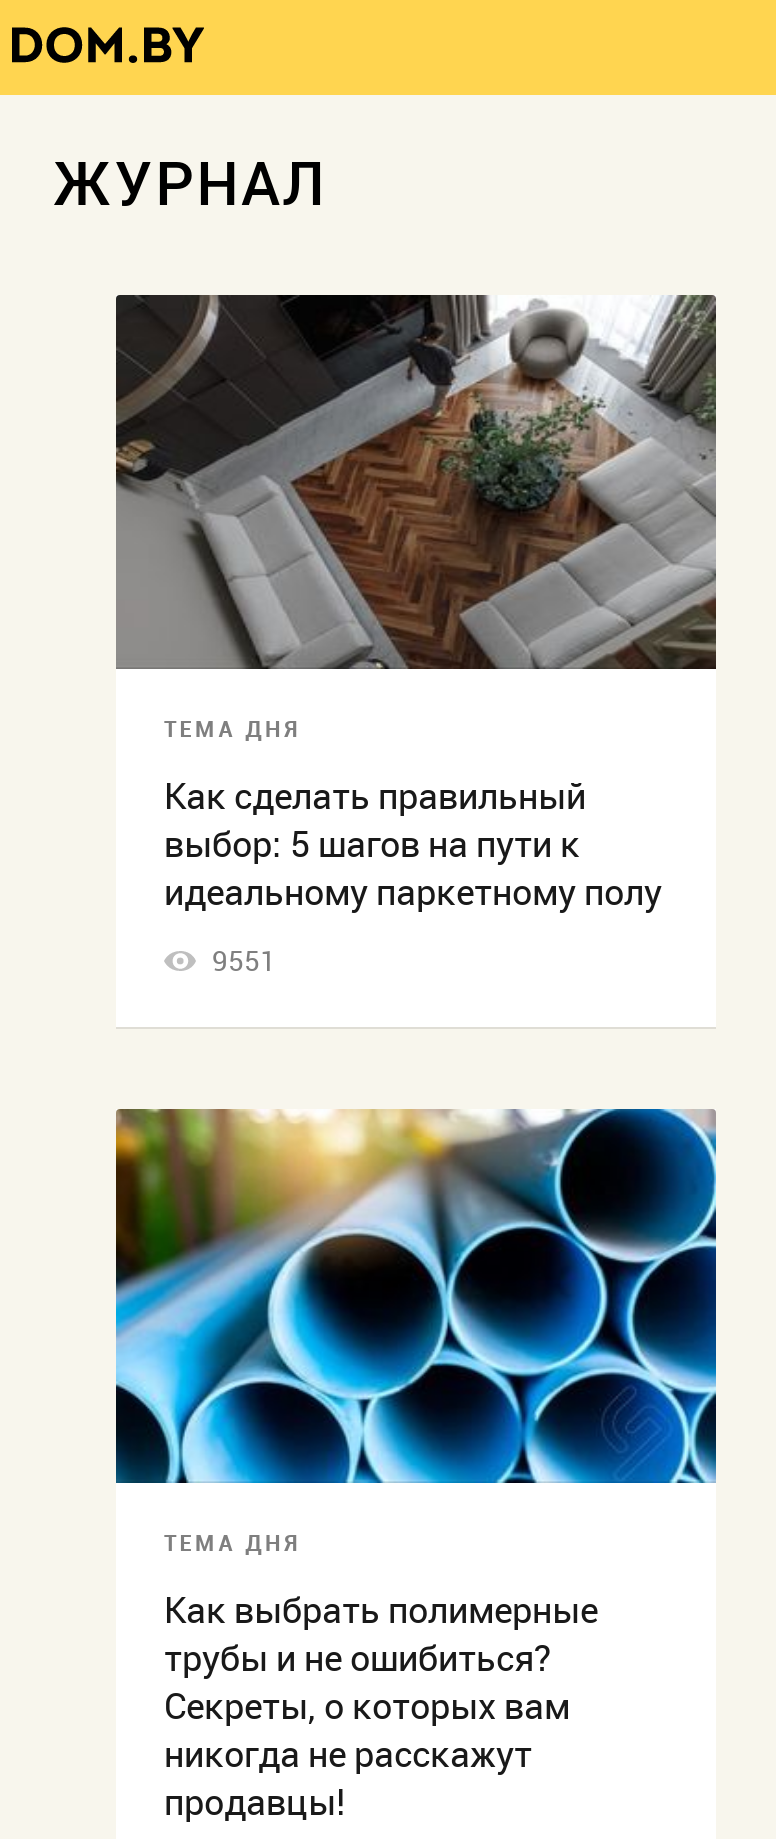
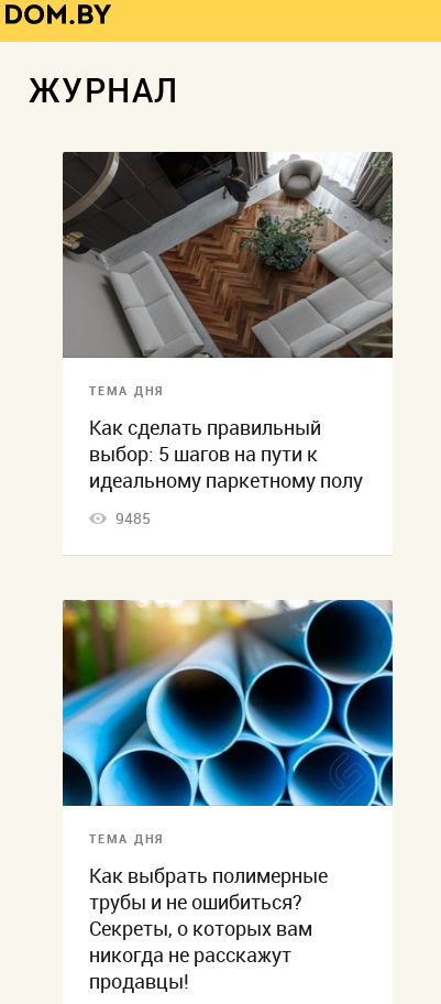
[212,945,276,977] 9551 -> [115,510,151,527] 9485

